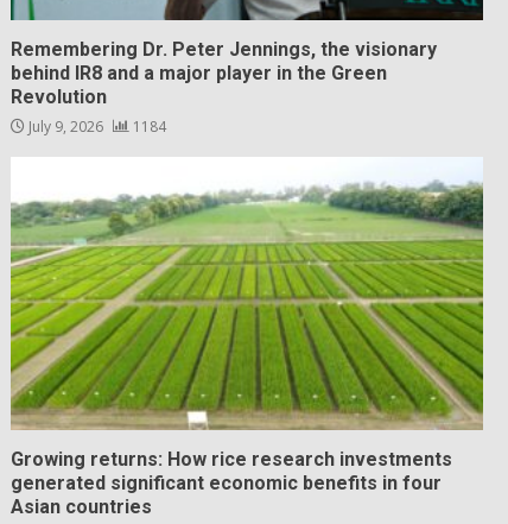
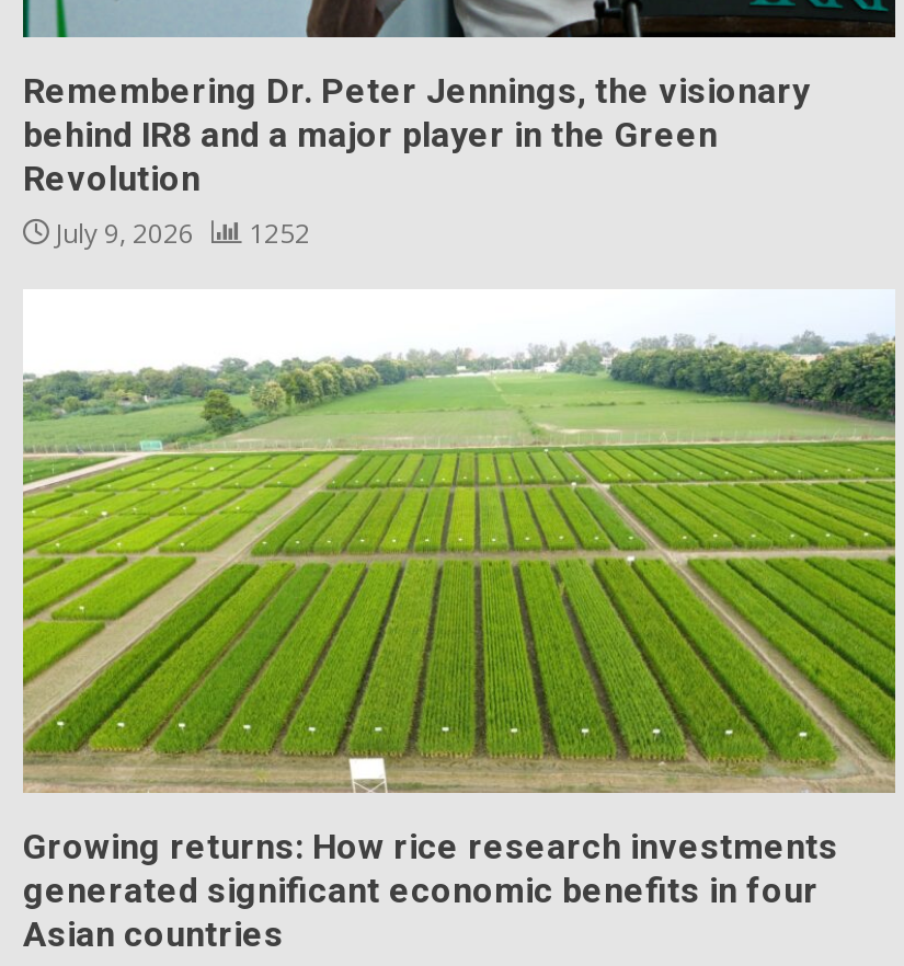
[25,117,166,137] July 9, 2026 1184 -> [49,215,310,252] July 9, 2026 1252

